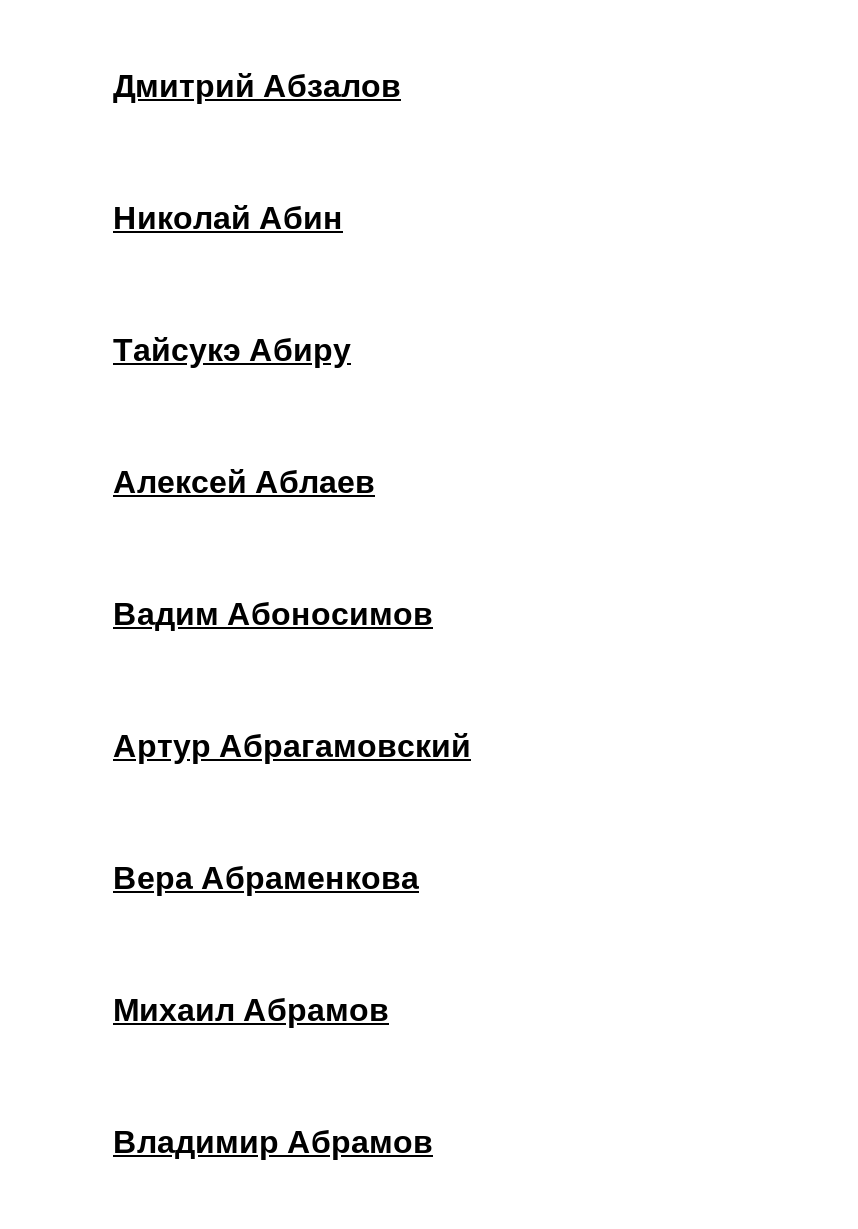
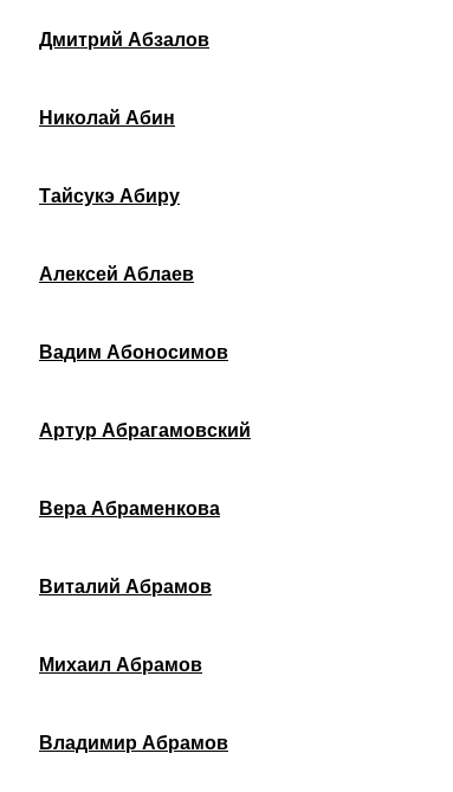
none -> [39,577,212,597] Виталий Абрамов

